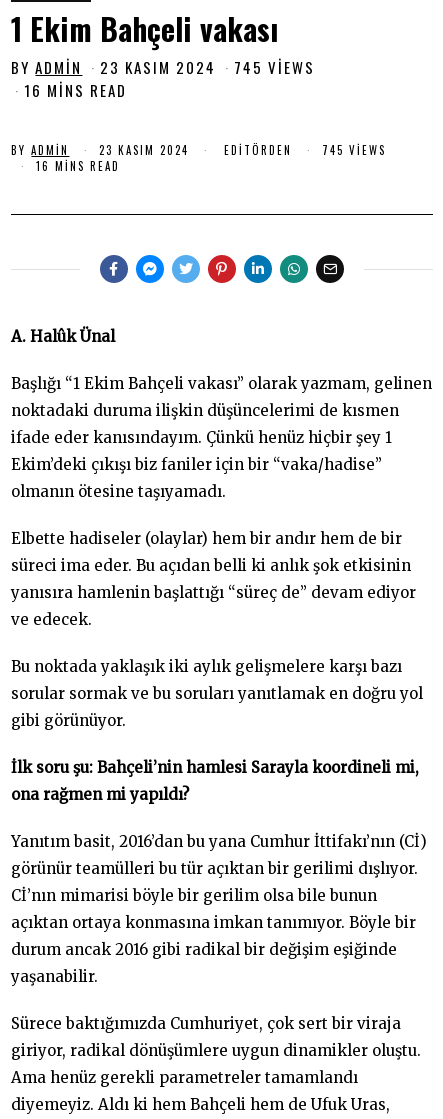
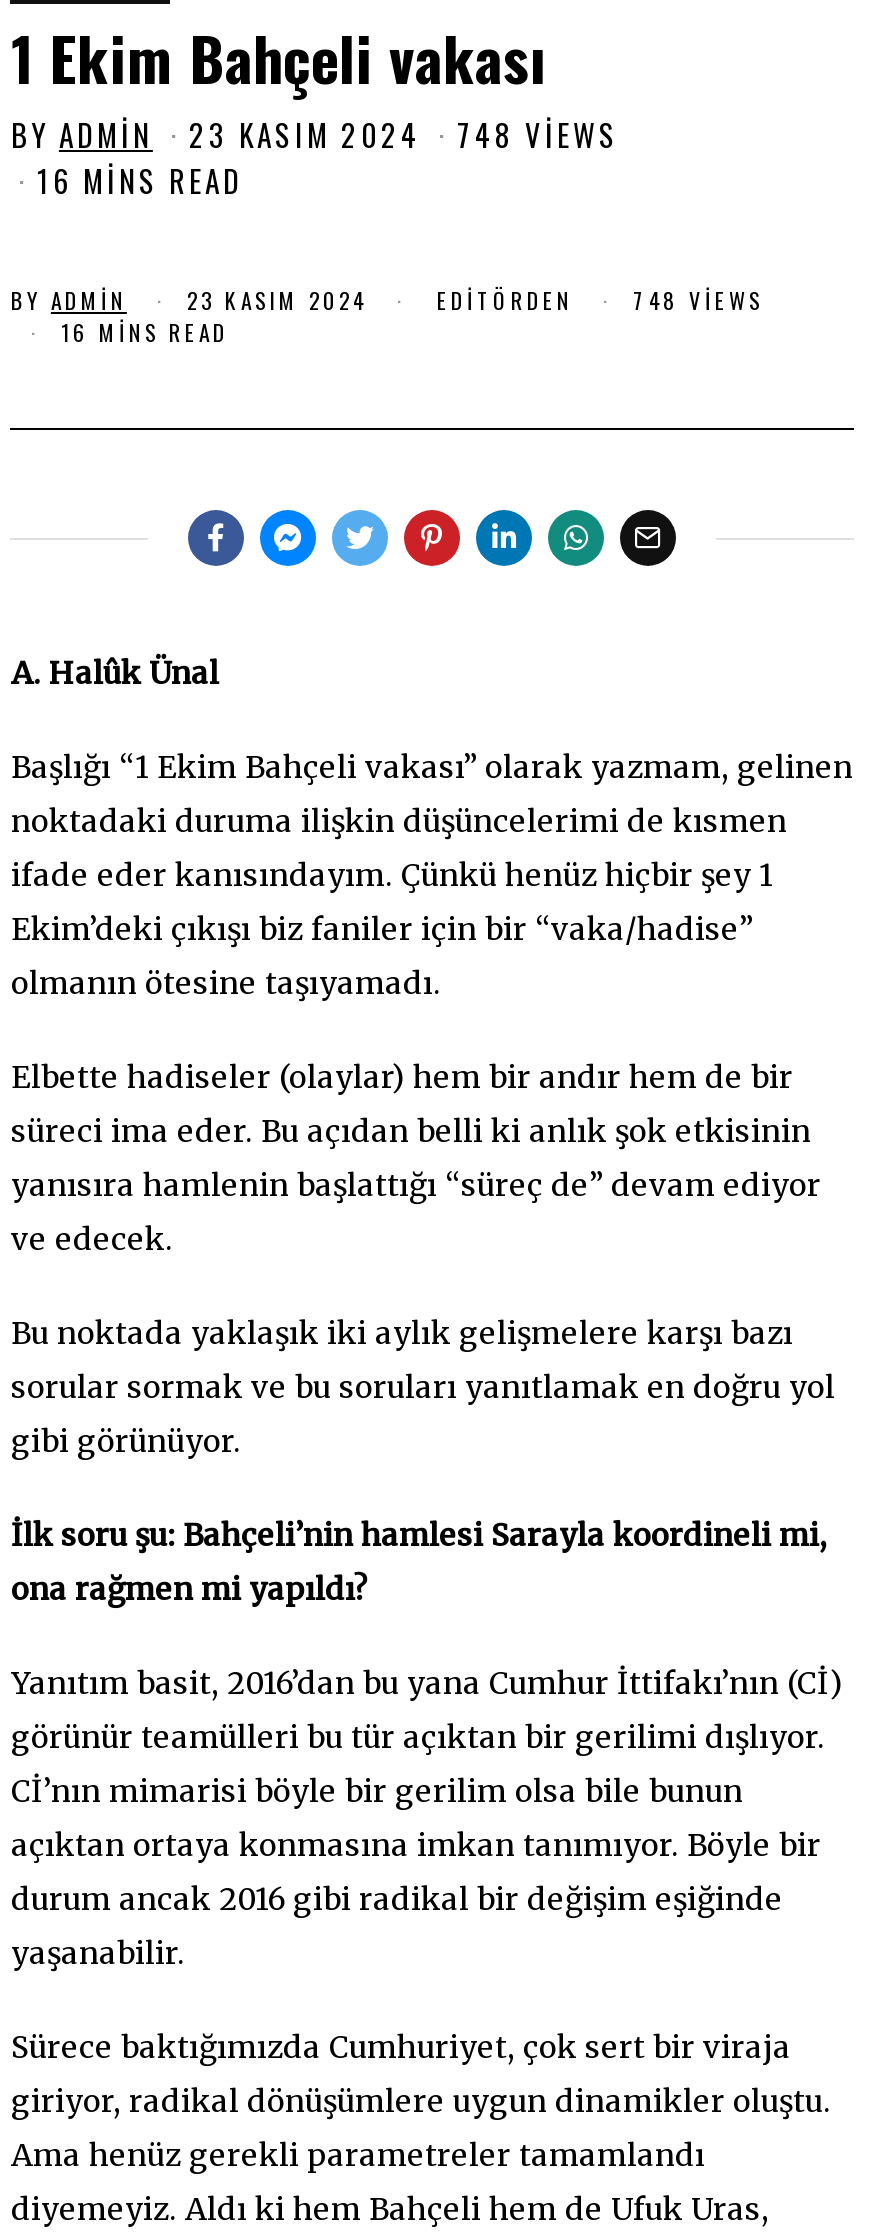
[234,56,315,78] 745 VIEWS -> [457,112,619,156] 748 VIEWS
[322,142,386,158] 745 VIEWS -> [633,283,763,315] 748 VIEWS

